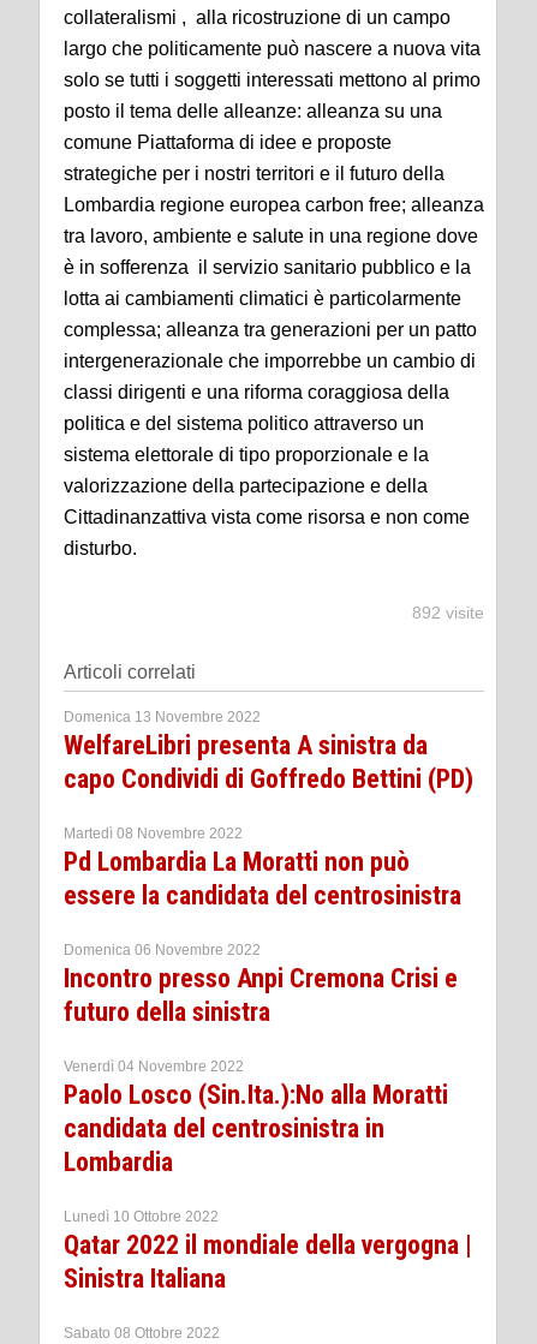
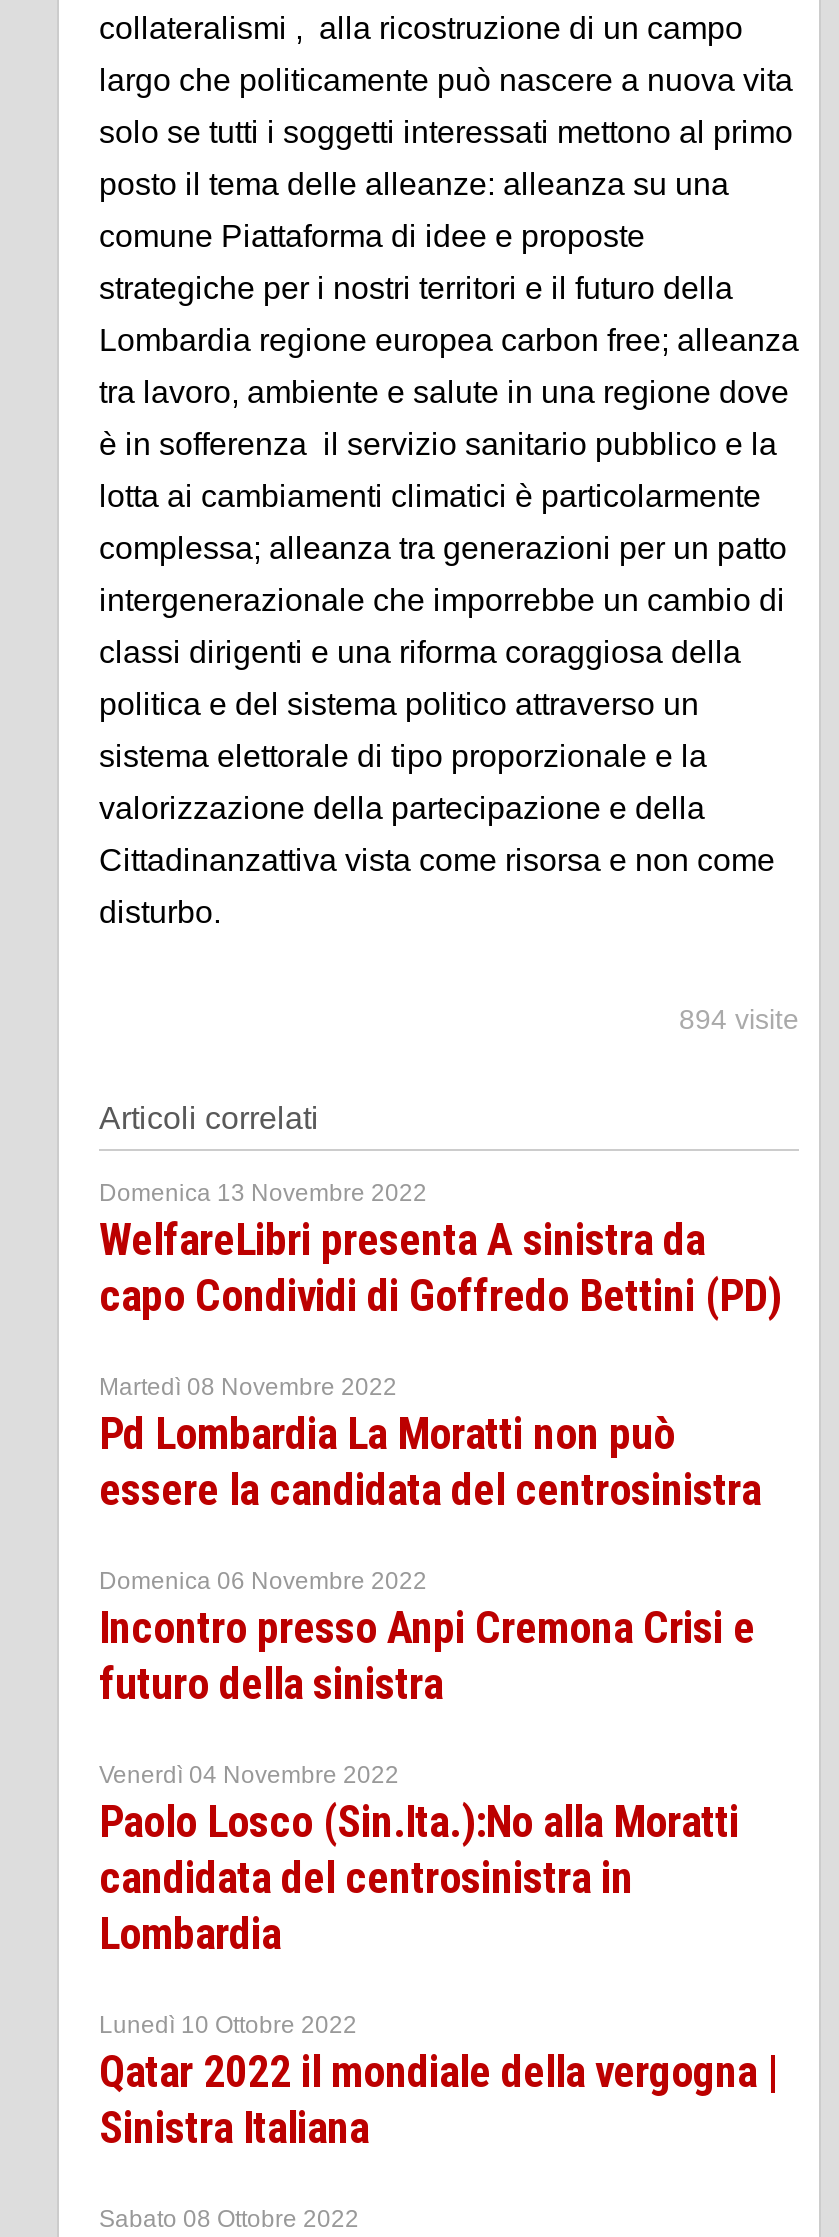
[412,602,484,622] 892 visite -> [679,1002,799,1034] 894 visite

